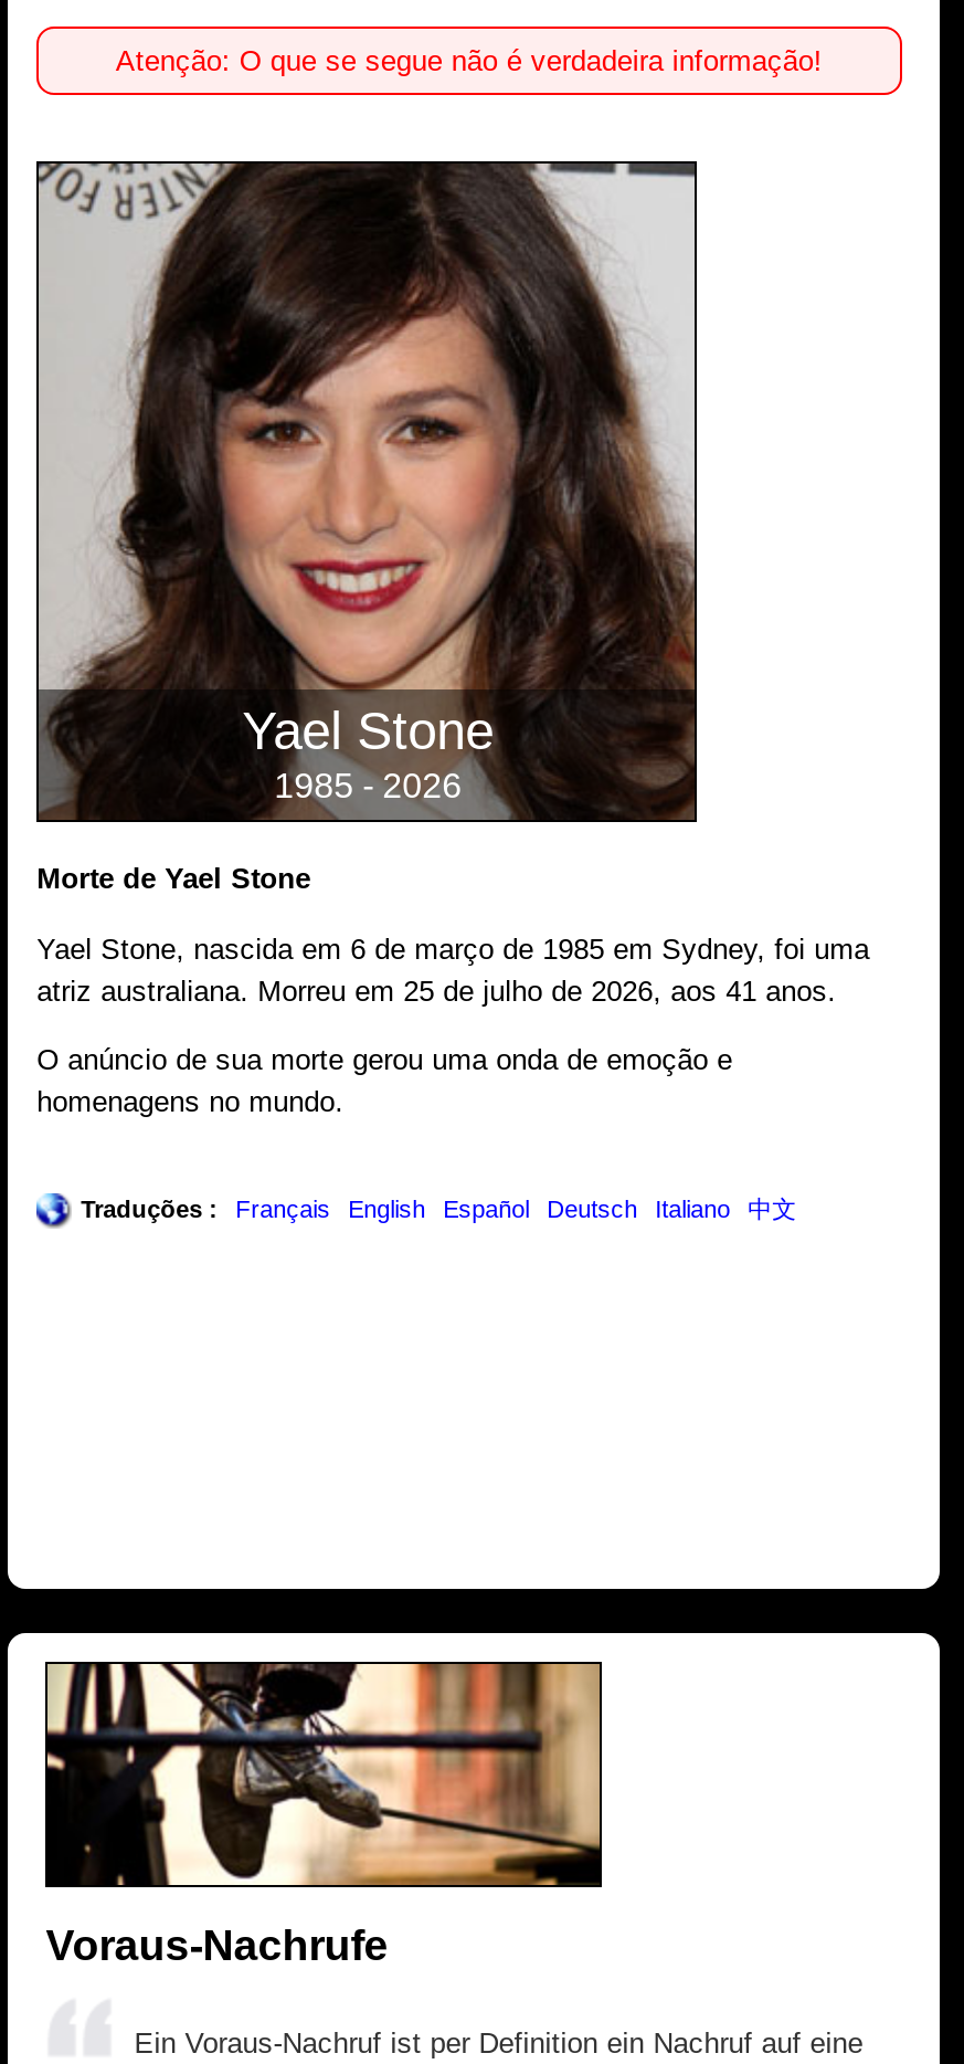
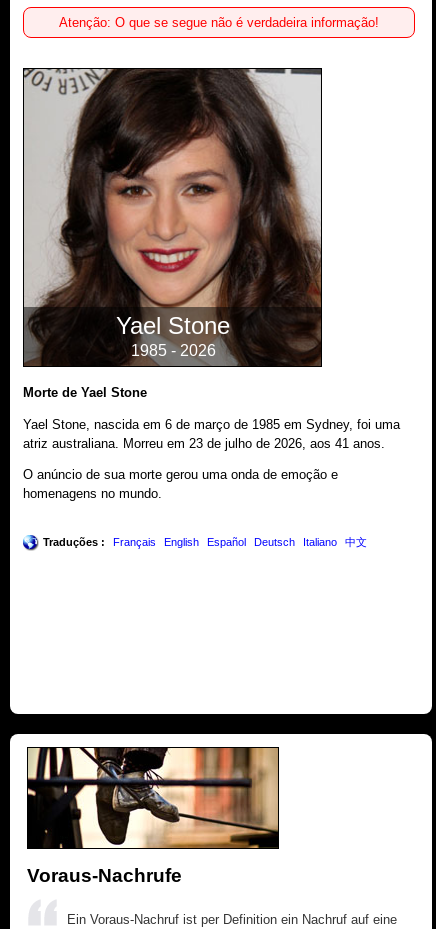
[37,973,836,1007] atriz australiana. Morreu em 25 de julho de 2026, aos 41 anos. -> [23,435,385,450] atriz australiana. Morreu em 23 de julho de 2026, aos 41 anos.

